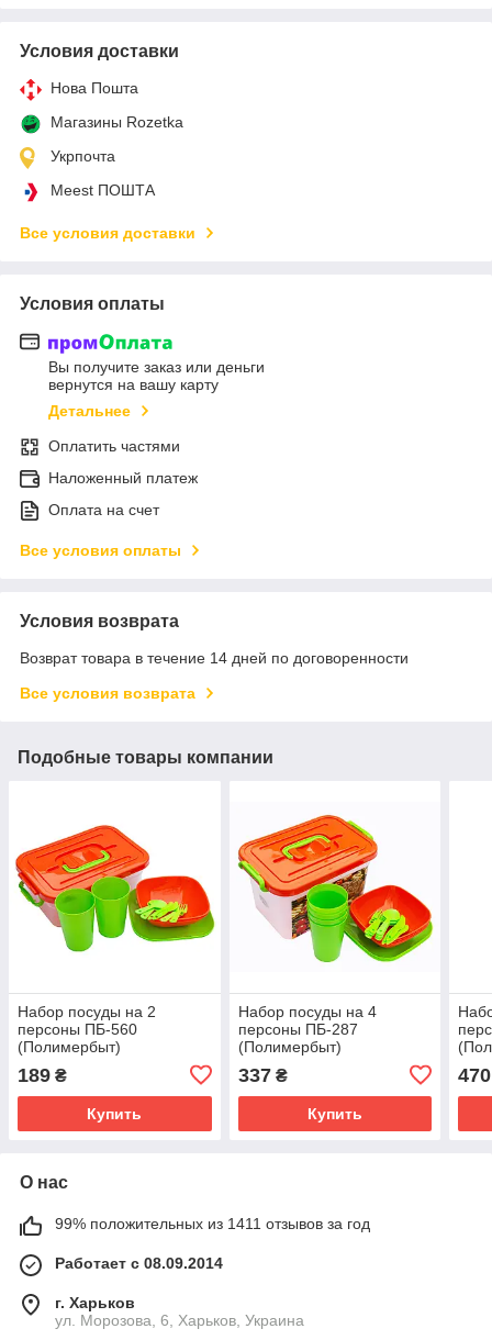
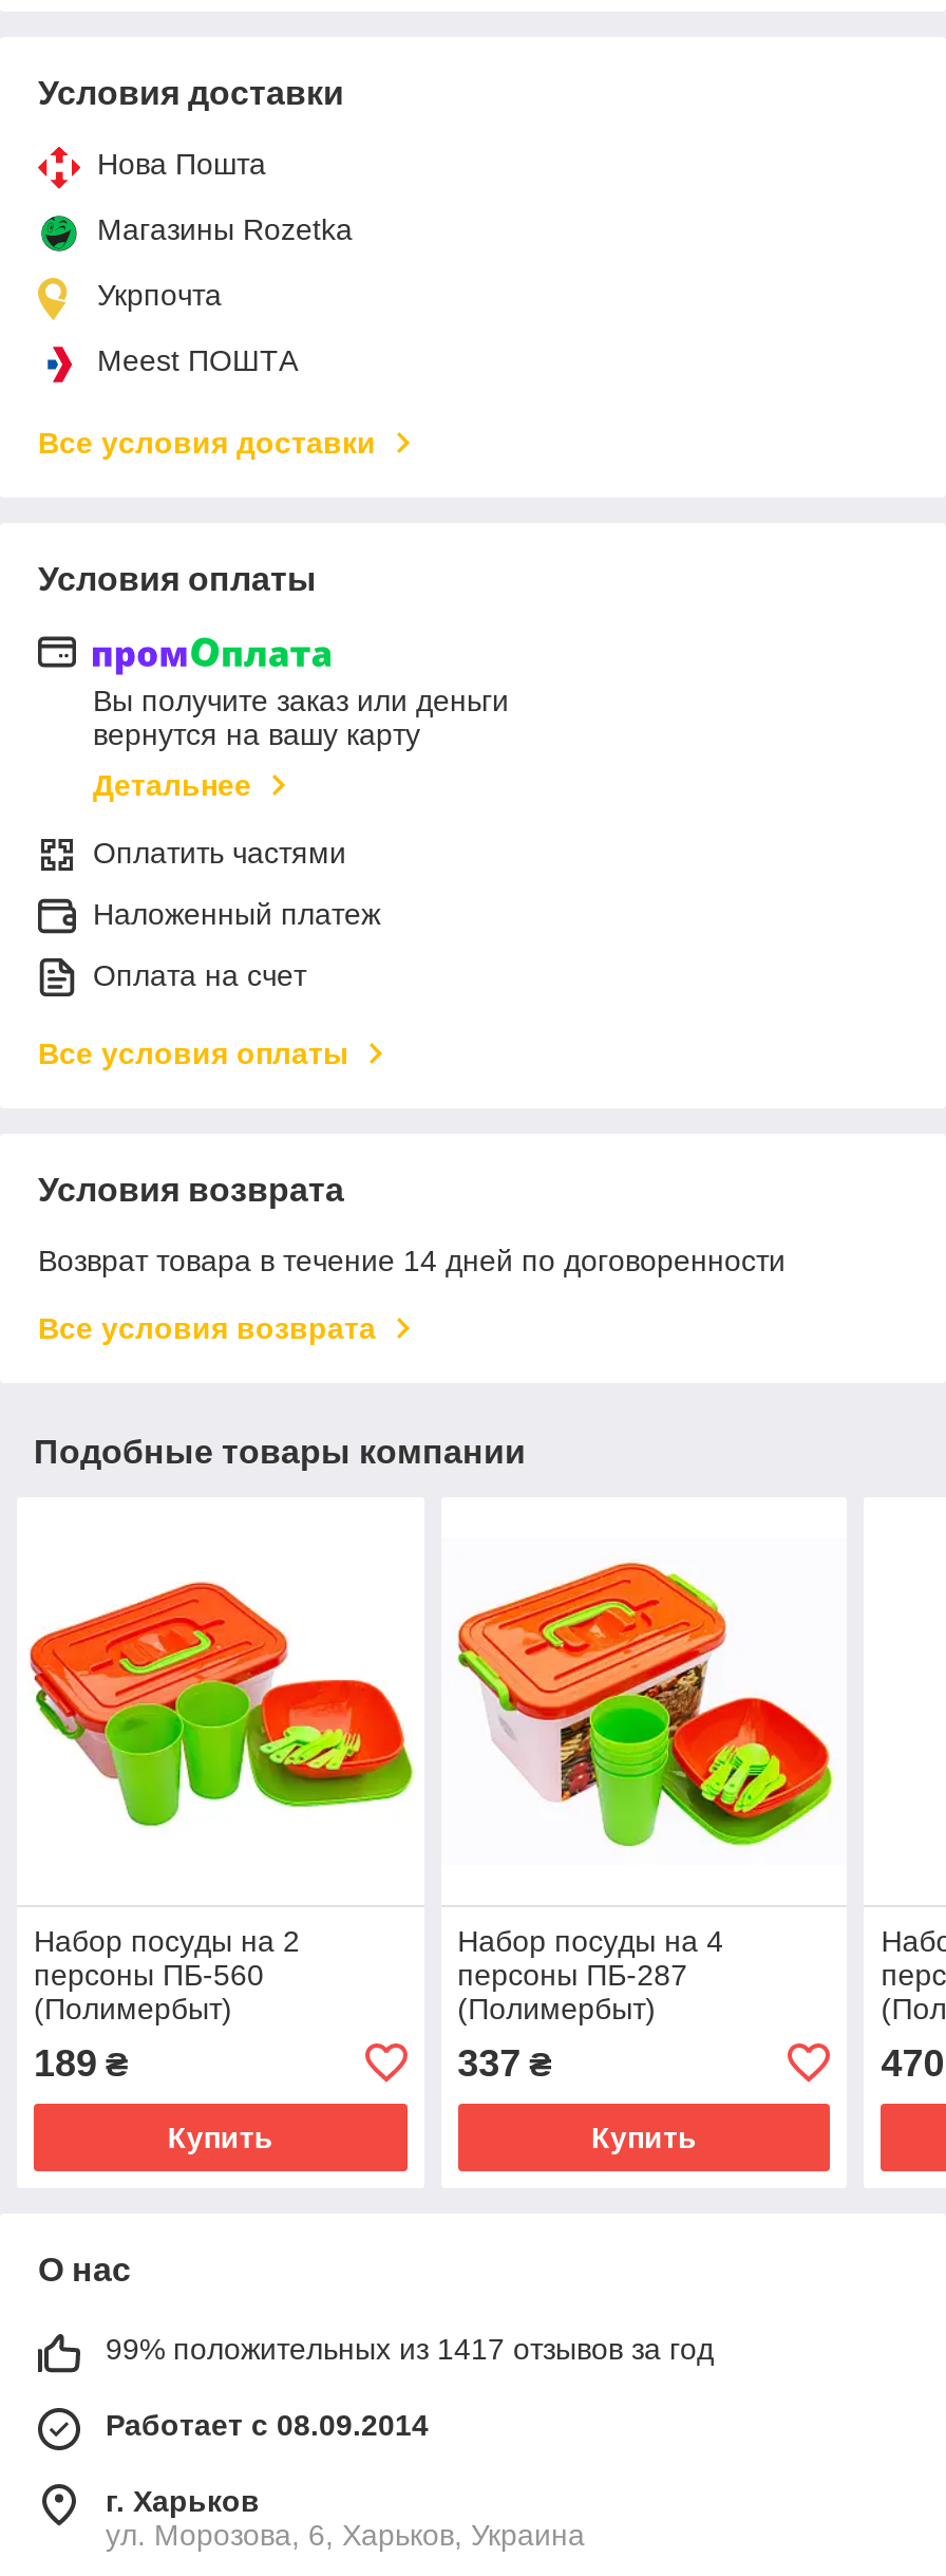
[55,1215,370,1232] 99% положительных из 1411 отзывов за год -> [106,2332,714,2365] 99% положительных из 1417 отзывов за год

